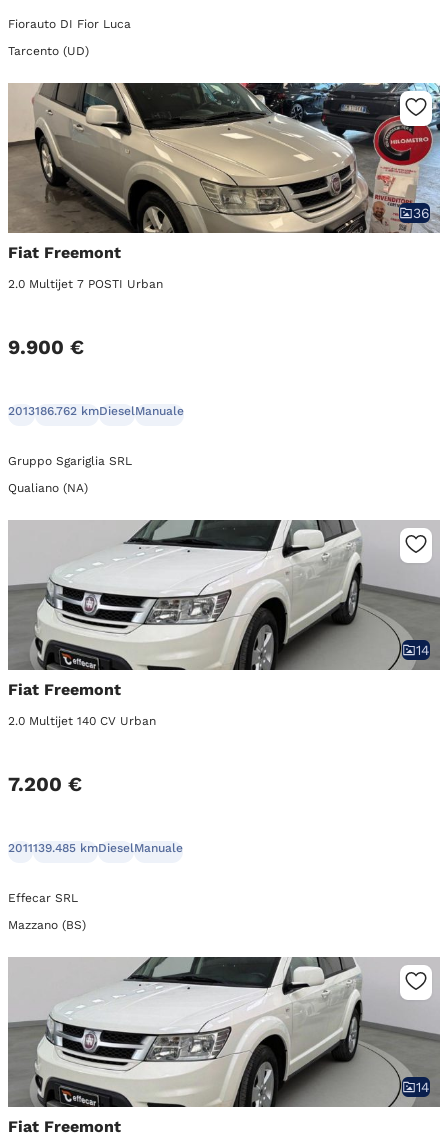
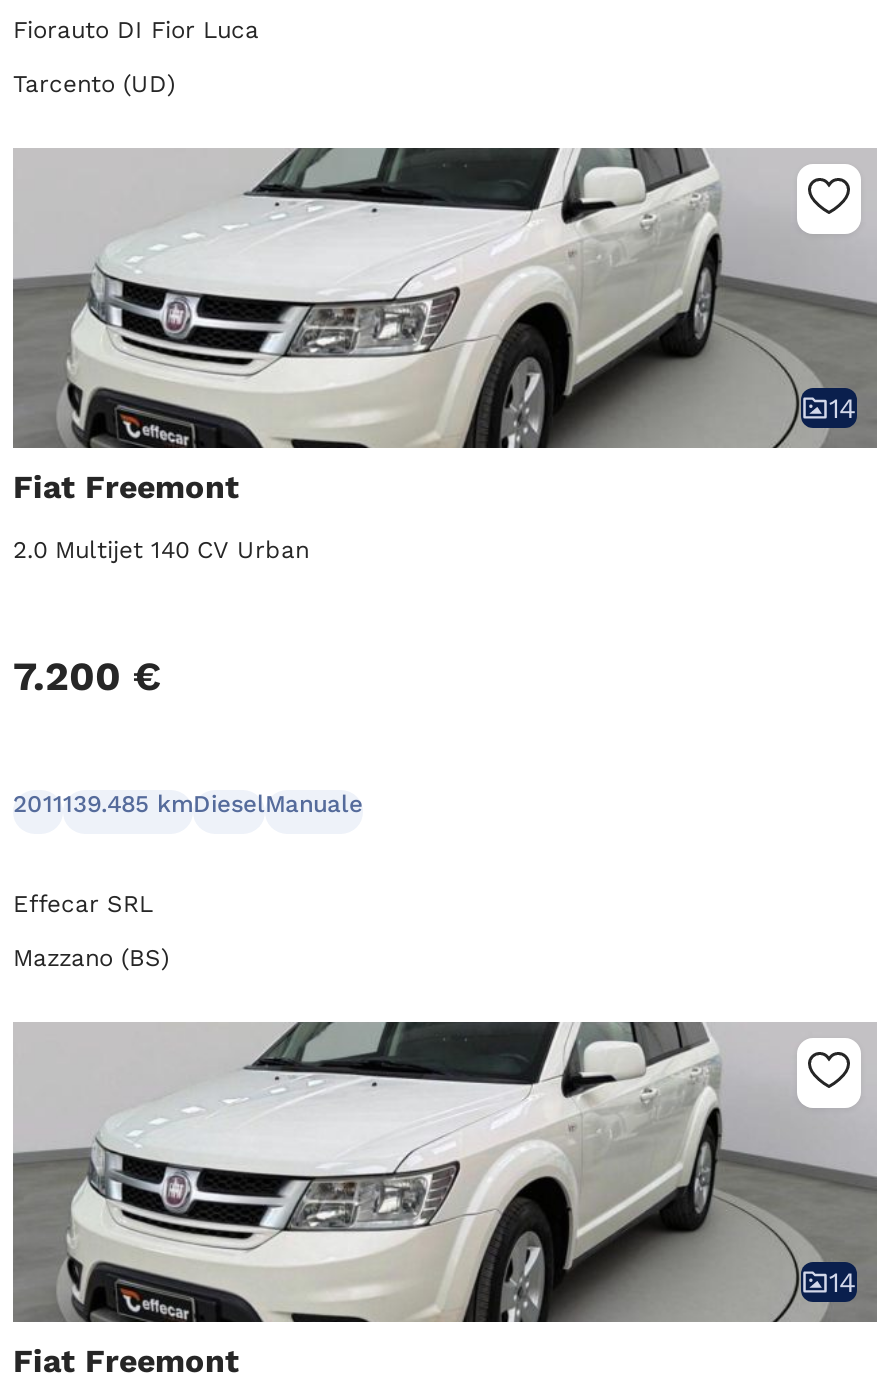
[8,82,440,418] [image] | 36 | Fiat Freemont | 2.0 Multijet 7 POSTI Urban | 9.900 € | 2013186.762 kmDieselManuale -> none
[8,454,132,495] Gruppo Sgariglia SRL | Qualiano (NA) -> none

